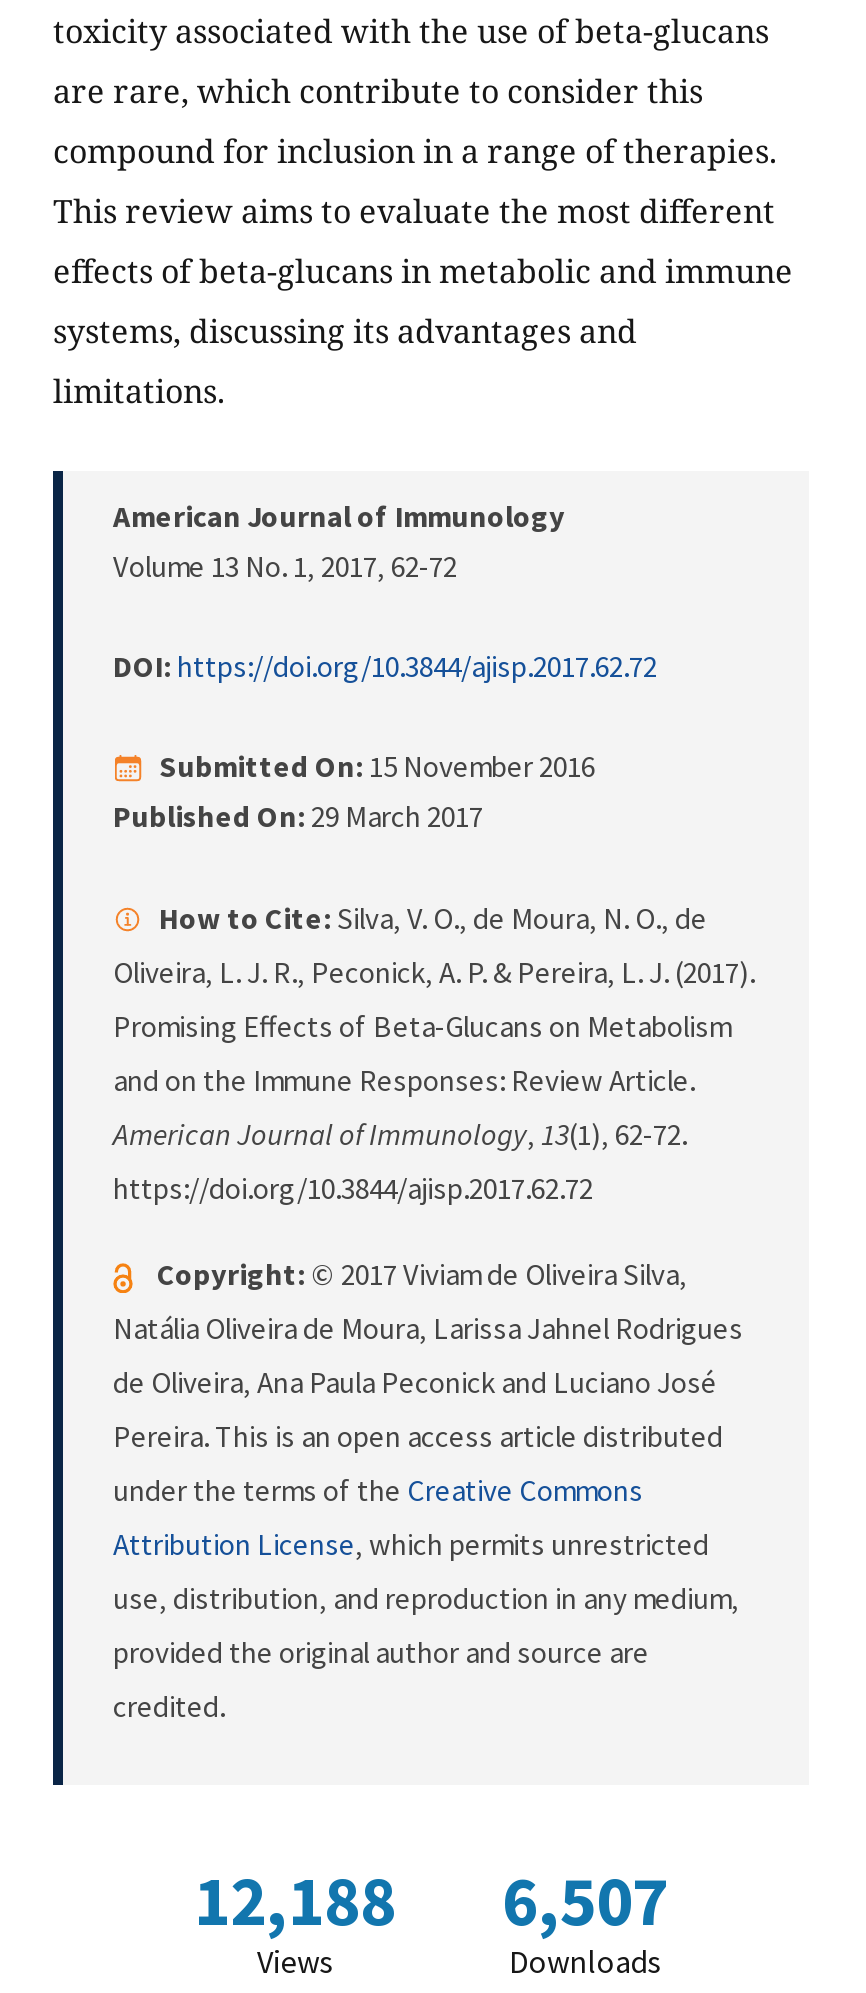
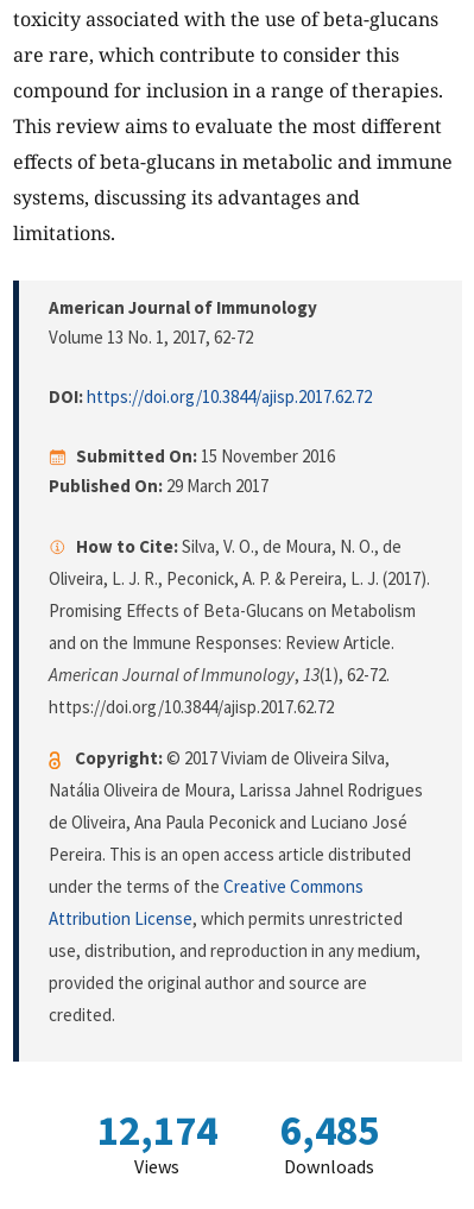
[194,1857,396,1945] 12,188 -> [97,1104,217,1157] 12,174
[502,1857,668,1945] 6,507 -> [280,1104,378,1157] 6,485

